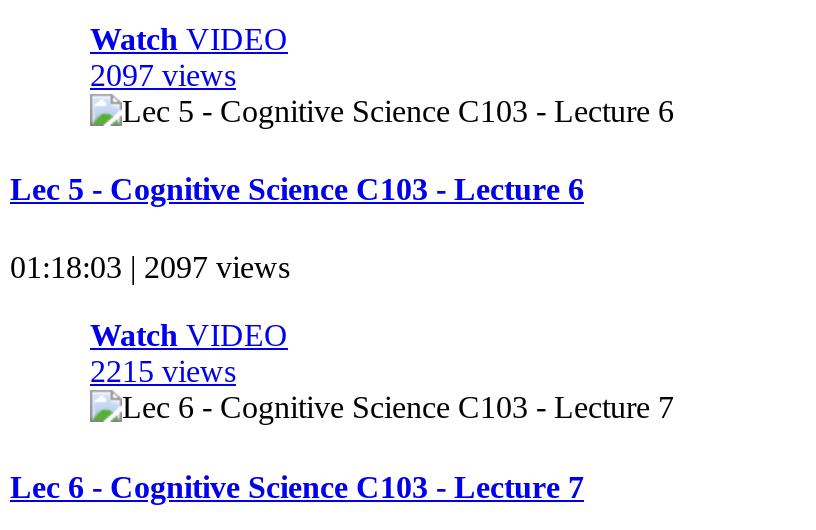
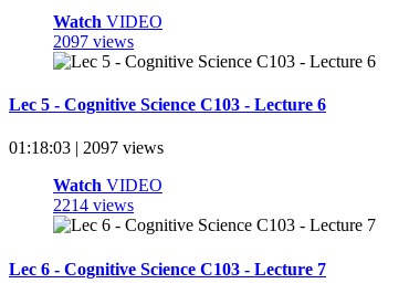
[90,354,236,388] 2215 views -> [53,196,134,215] 2214 views

